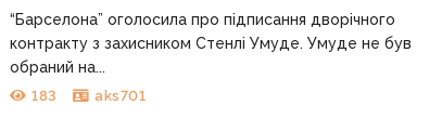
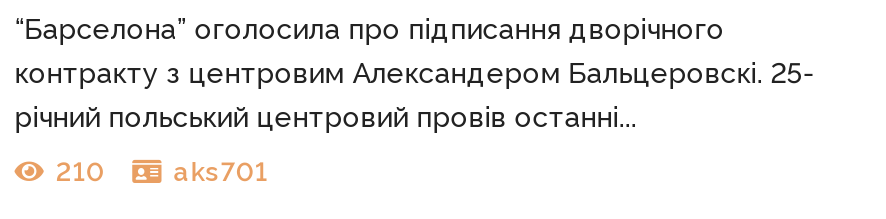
[10,35,411,76] контракту з захисником Стенлі Умуде. Умуде не був | обраний на... -> [15,58,815,134] контракту з центровим Александером Бальцеровскі. 25- | річний польський центровий провів останні...
[32,88,58,104] 183 -> [56,157,105,187] 210

